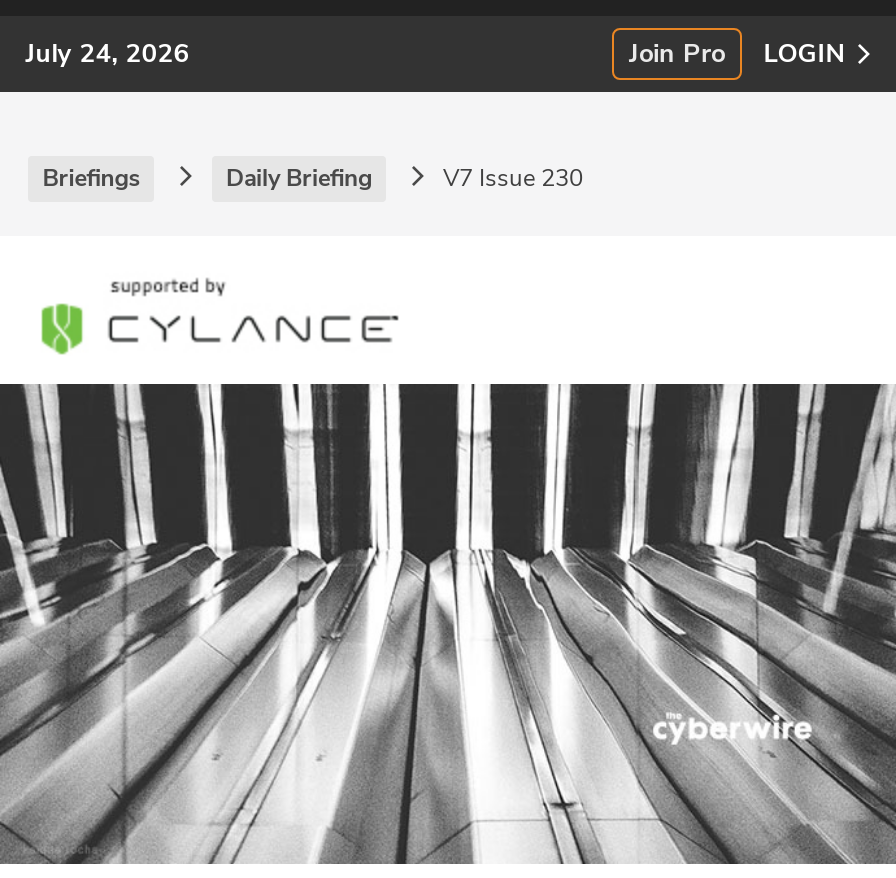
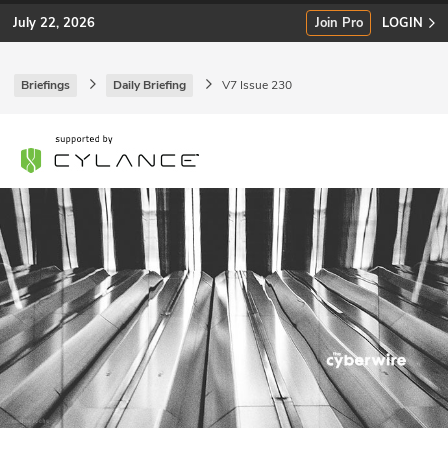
[26,35,190,71] July 24, 2026 -> [13,13,95,31] July 22, 2026

